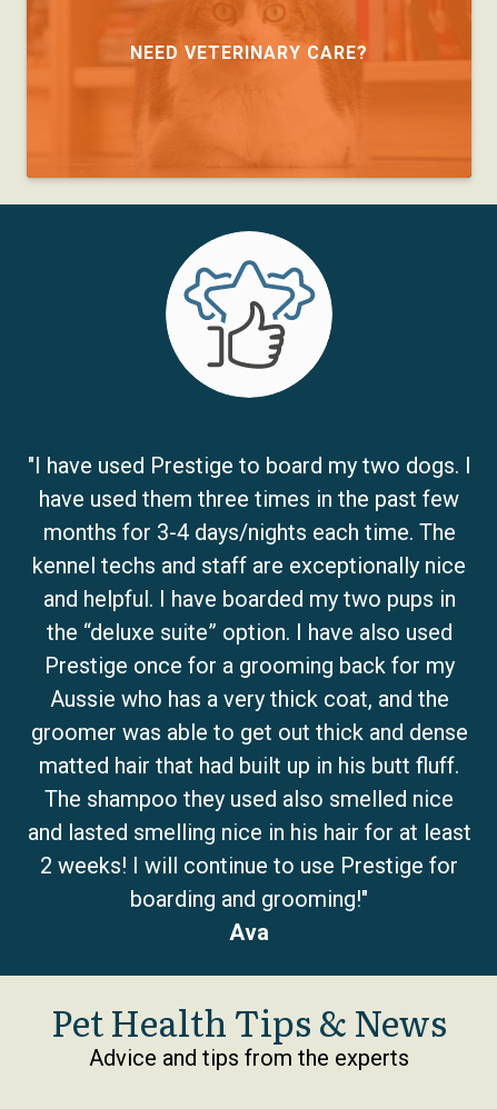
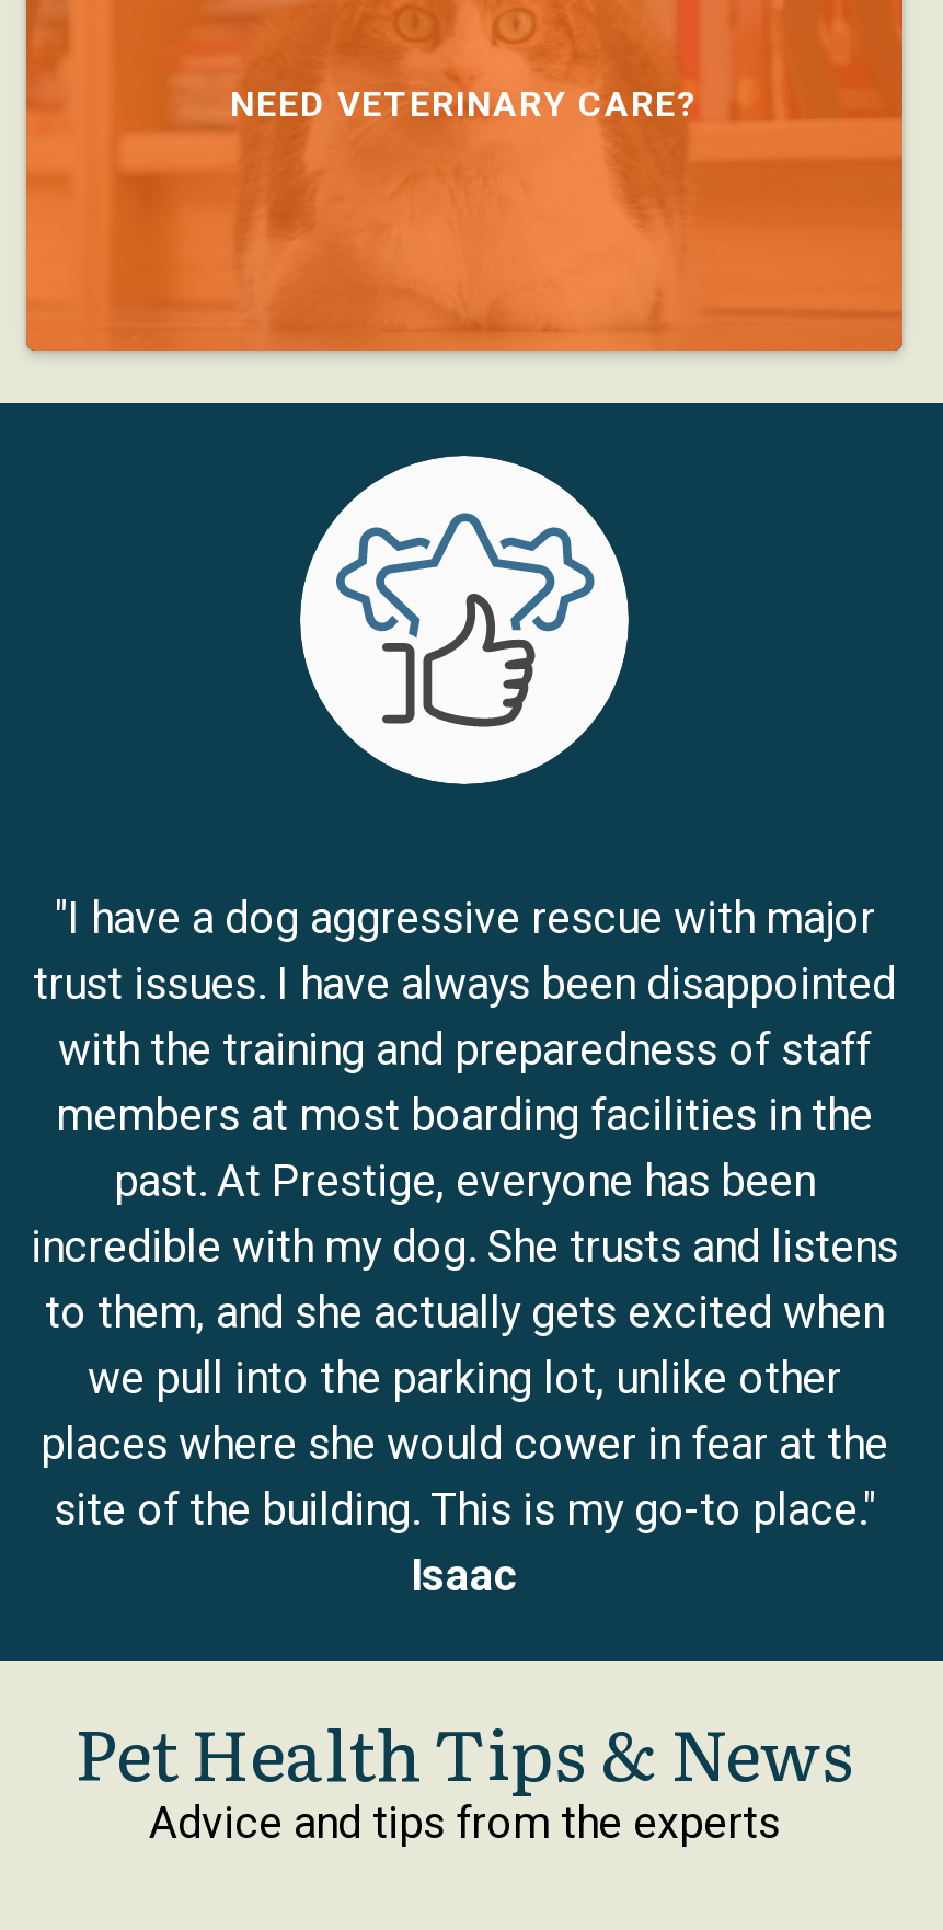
[27,452,471,945] "I have used Prestige to board my two dogs. I | have used them three times in the past few | months for 3-4 days/nights each time. The | kennel techs and staff are exceptionally nice | and helpful. I have boarded my two pups in | the “deluxe suite” option. I have also used | Prestige once for a grooming back for my | Aussie who has a very thick coat, and the | groomer was able to get out thick and dense | matted hair that had built up in his butt fluff. | The shampoo they used also smelled nice | and lasted smelling nice in his hair for at least | 2 weeks! I will continue to use Prestige for | boarding and grooming!" | Ava -> [31,891,898,1601] "I have a dog aggressive rescue with major | trust issues. I have always been disappointed | with the training and preparedness of staff | members at most boarding facilities in the | past. At Prestige, everyone has been | incredible with my dog. She trusts and listens | to them, and she actually gets excited when | we pull into the parking lot, unlike other | places where she would cower in fear at the | site of the building. This is my go-to place." | Isaac

